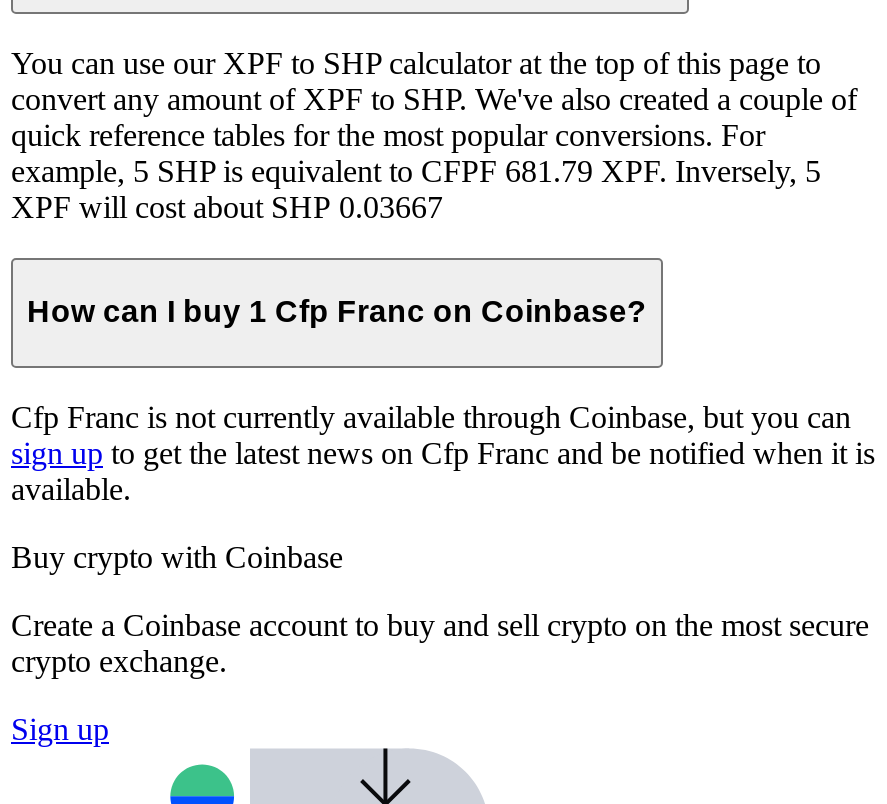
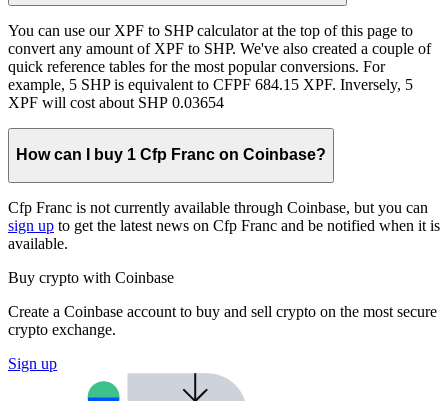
[11,153,821,187] example, 5 SHP is equivalent to CFPF 681.79 XPF. Inversely, 5 -> [8,76,413,93] example, 5 SHP is equivalent to CFPF 684.15 XPF. Inversely, 5
[11,189,443,223] XPF will cost about SHP 0.03667 -> [8,94,224,111] XPF will cost about SHP 0.03654

